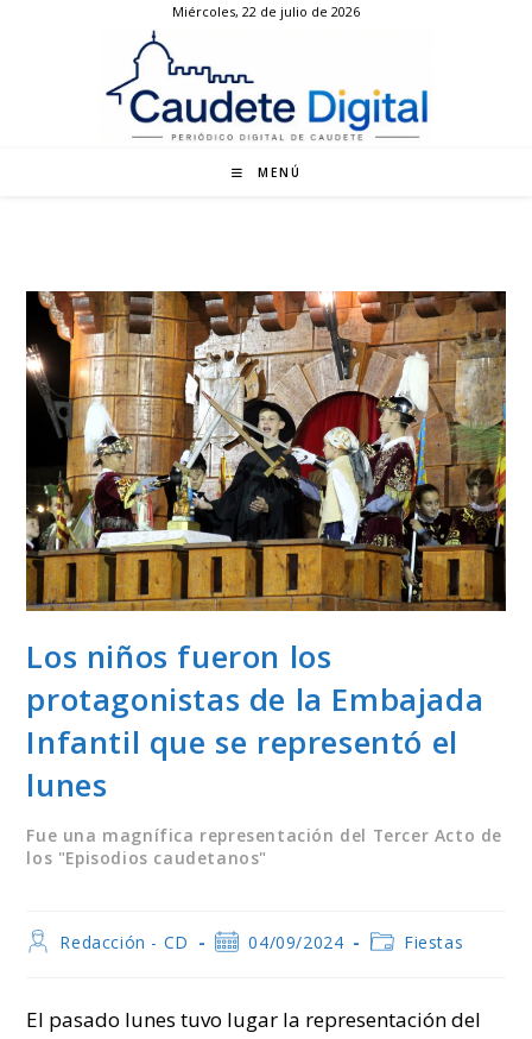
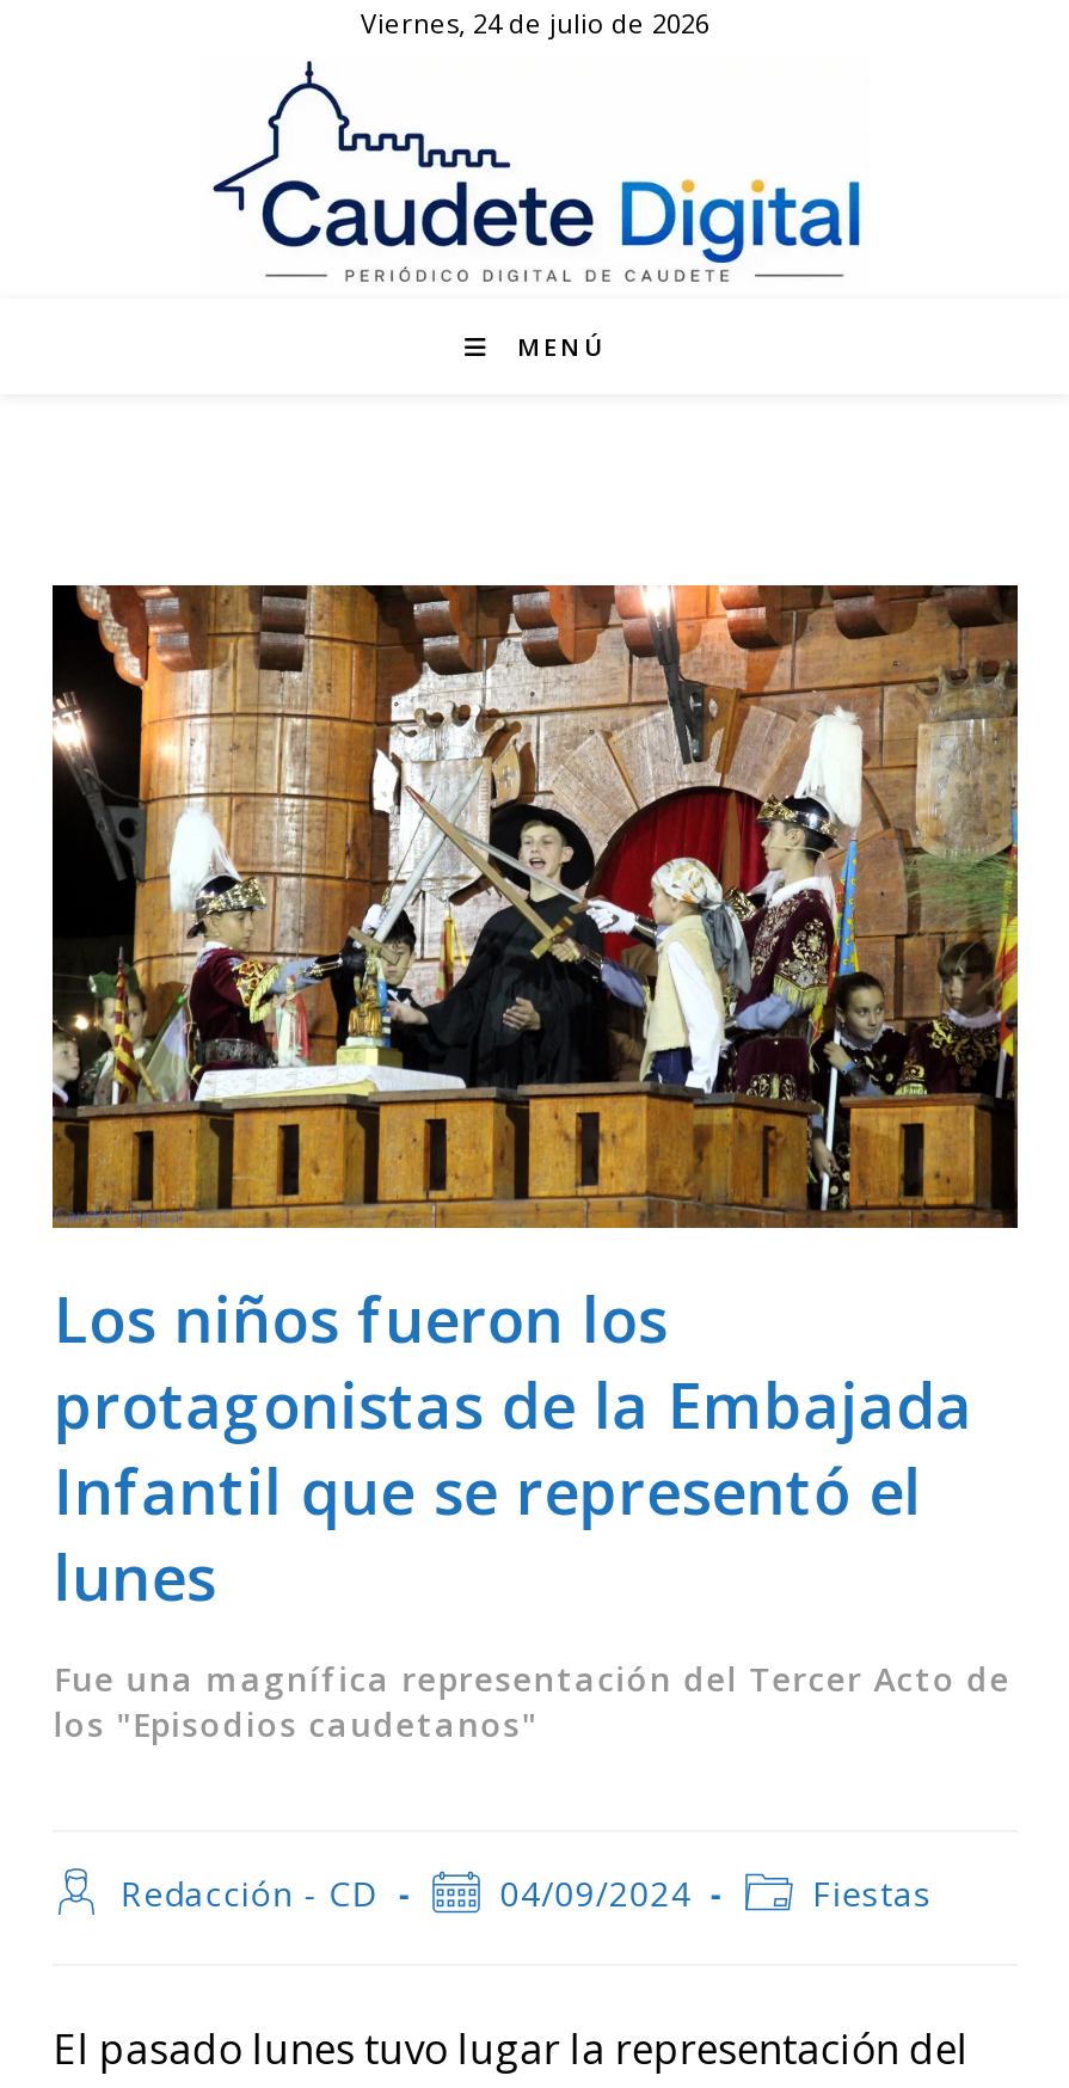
[172,2,360,20] Miércoles, 22 de julio de 2026 -> [361,5,709,41] Viernes, 24 de julio de 2026

